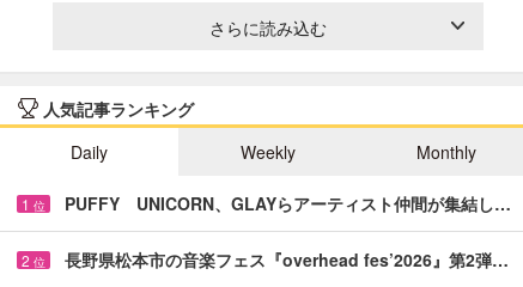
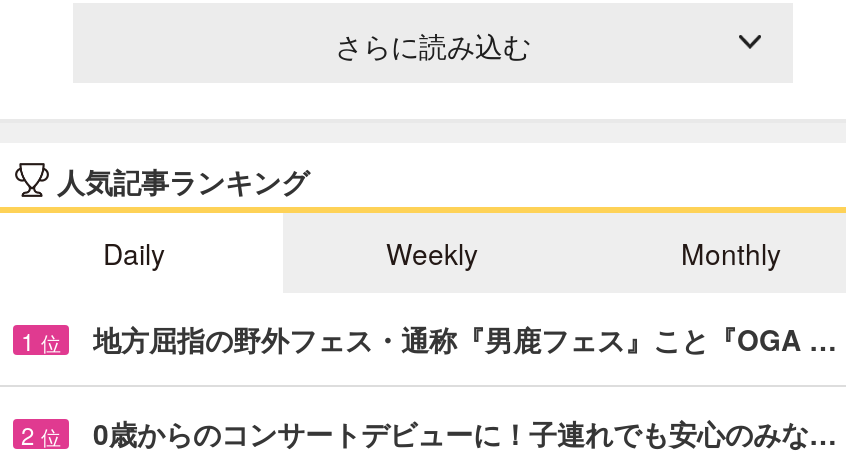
[65,191,511,215] PUFFY UNICORN、GLAYらアーティスト仲間が集結し… -> [93,319,837,359] 地方屈指の野外フェス・通称『男鹿フェス』こと『OGA …
[65,247,509,271] 長野県松本市の音楽フェス『overhead fes’2026』第2弾… -> [93,413,837,453] 0歳からのコンサートデビューに！子連れでも安心のみな…

